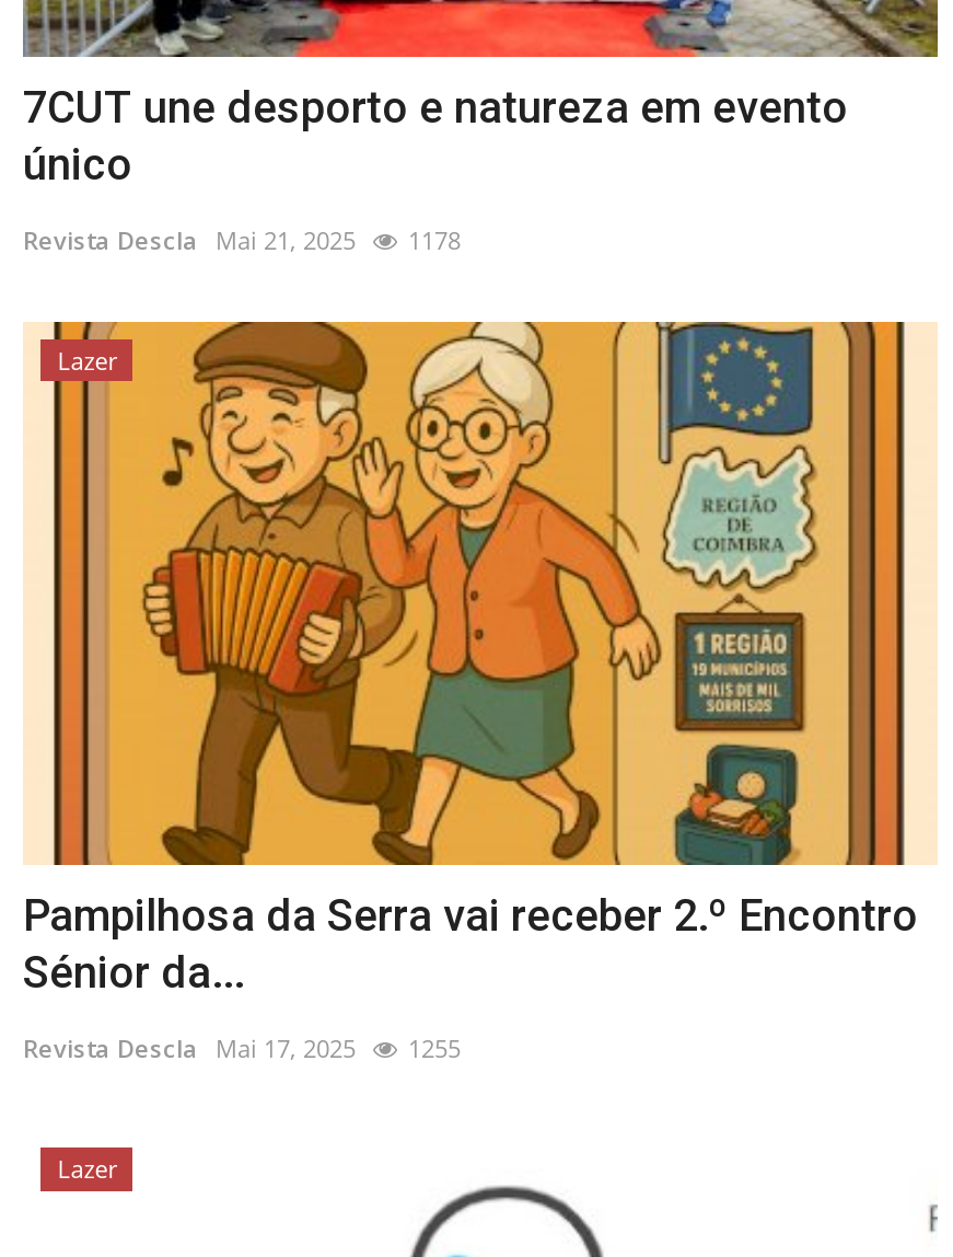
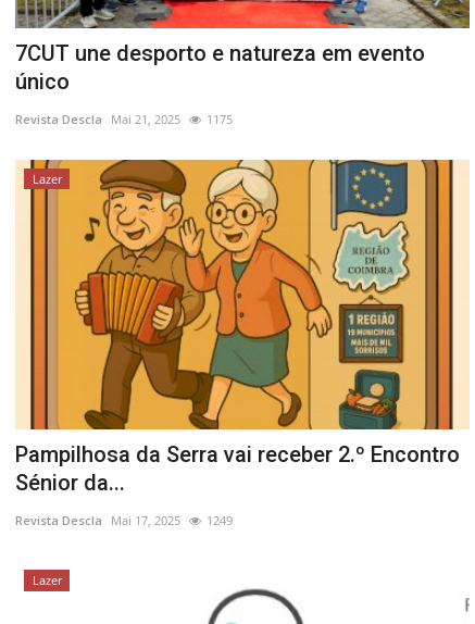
[23,222,461,255] Revista Descla Mai 21, 2025 1178 -> [15,110,233,127] Revista Descla Mai 21, 2025 1175
[23,1032,461,1065] Revista Descla Mai 17, 2025 1255 -> [15,512,233,528] Revista Descla Mai 17, 2025 1249

